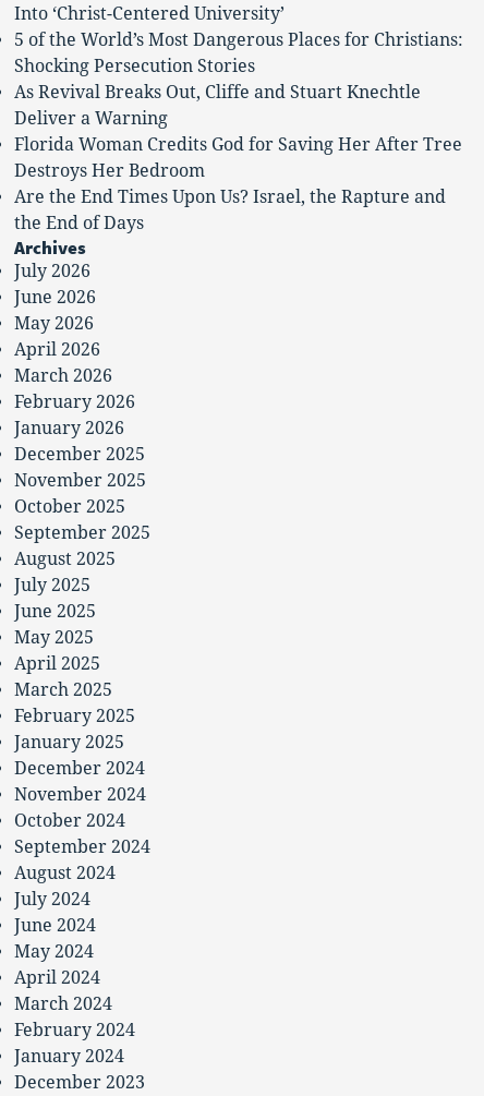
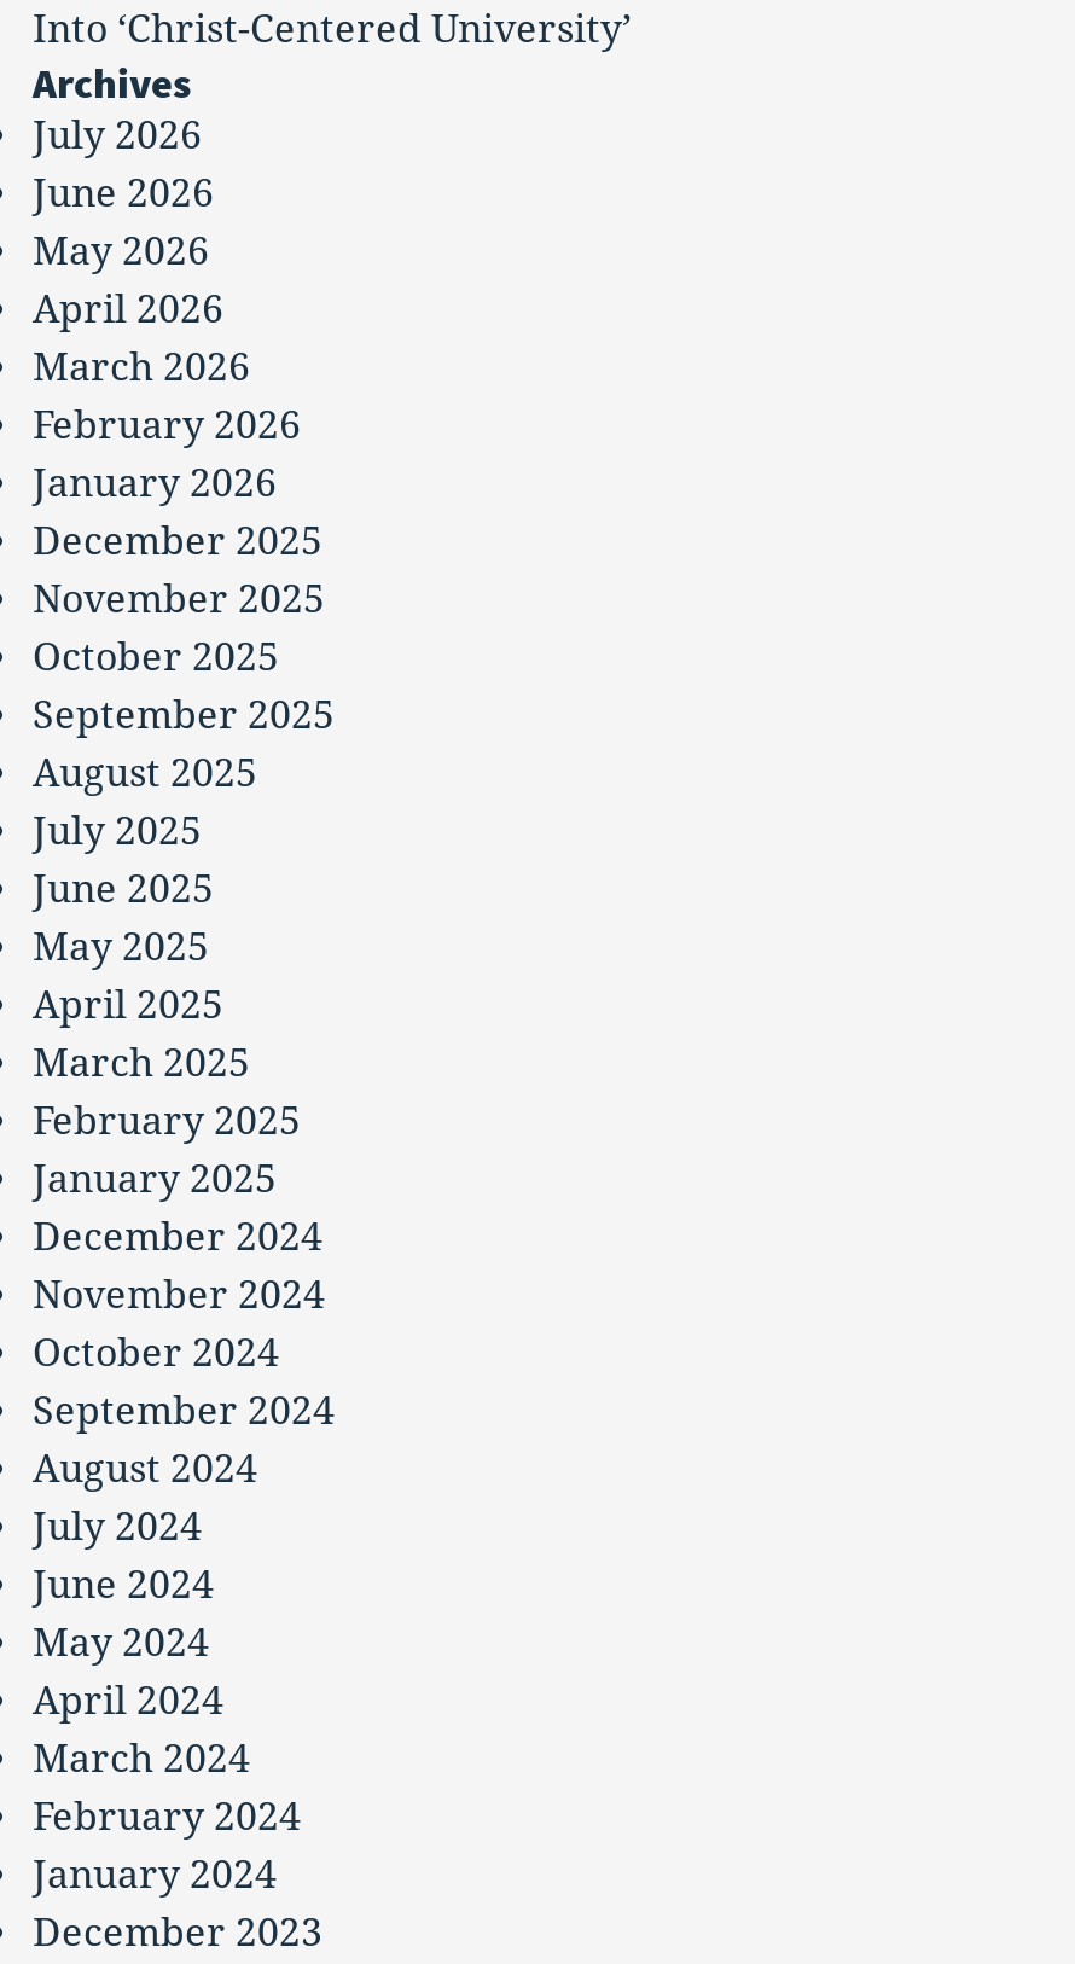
[15,29,464,233] 5 of the World’s Most Dangerous Places for Christians: | Shocking Persecution Stories | As Revival Breaks Out, Cliffe and Stuart Knechtle | Deliver a Warning | Florida Woman Credits God for Saving Her After Tree | Destroys Her Bedroom | Are the End Times Upon Us? Israel, the Rapture and | the End of Days -> none

